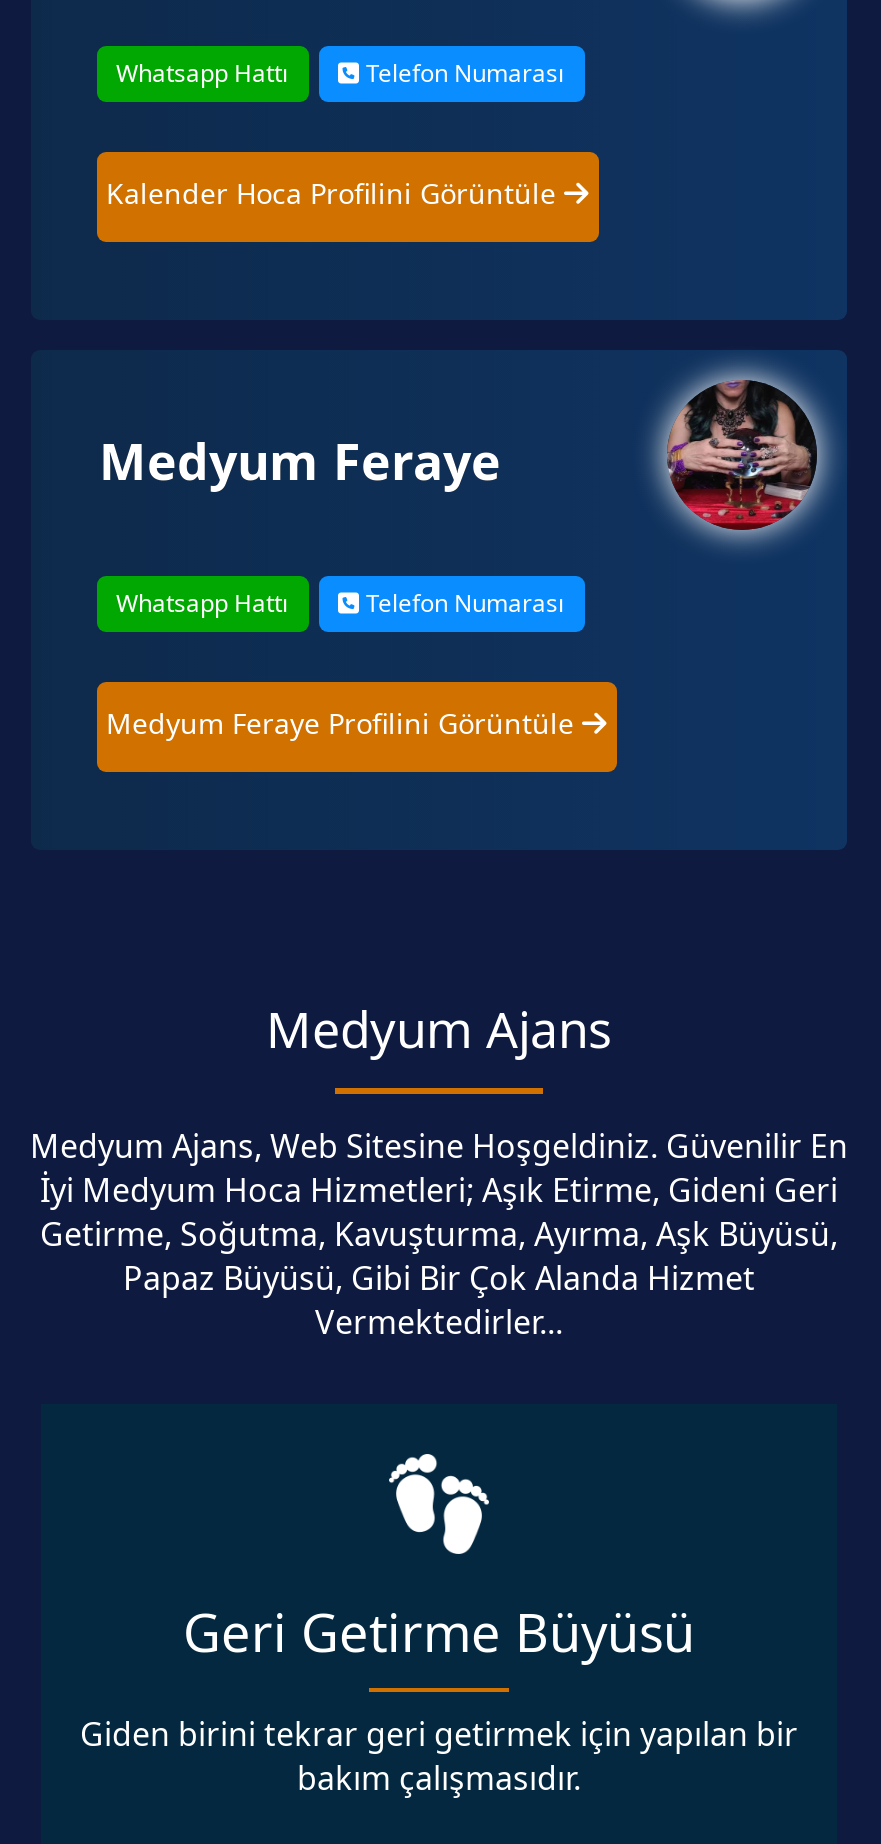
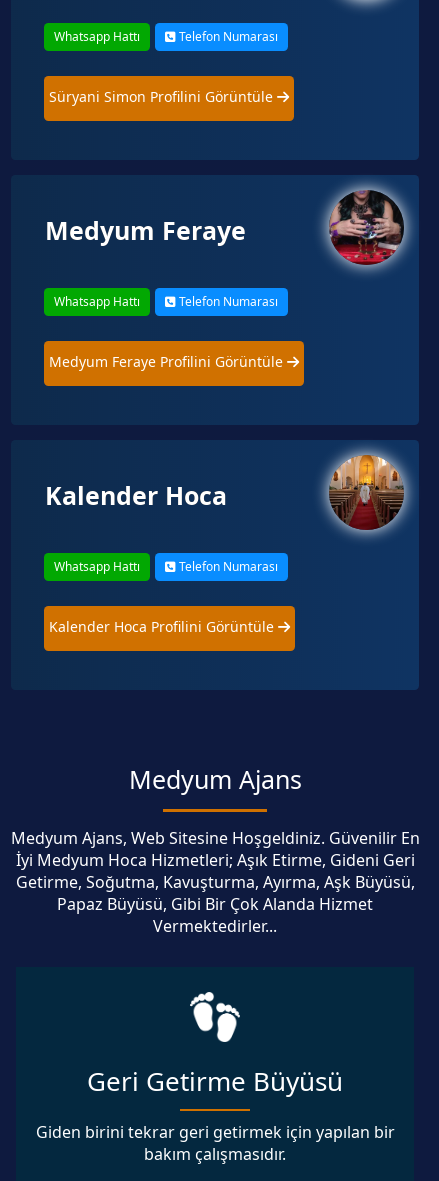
none -> [48,86,276,105] Süryani Simon Profilini Görüntüle
moved [106,173,564,211] -> [48,616,277,635]: Kalender Hoca Profilini Görüntüle
none -> [45,477,277,574] Kalender Hoca | Whatsapp Hattı | Telefon Numarası
none -> [329,455,404,528] [image]

